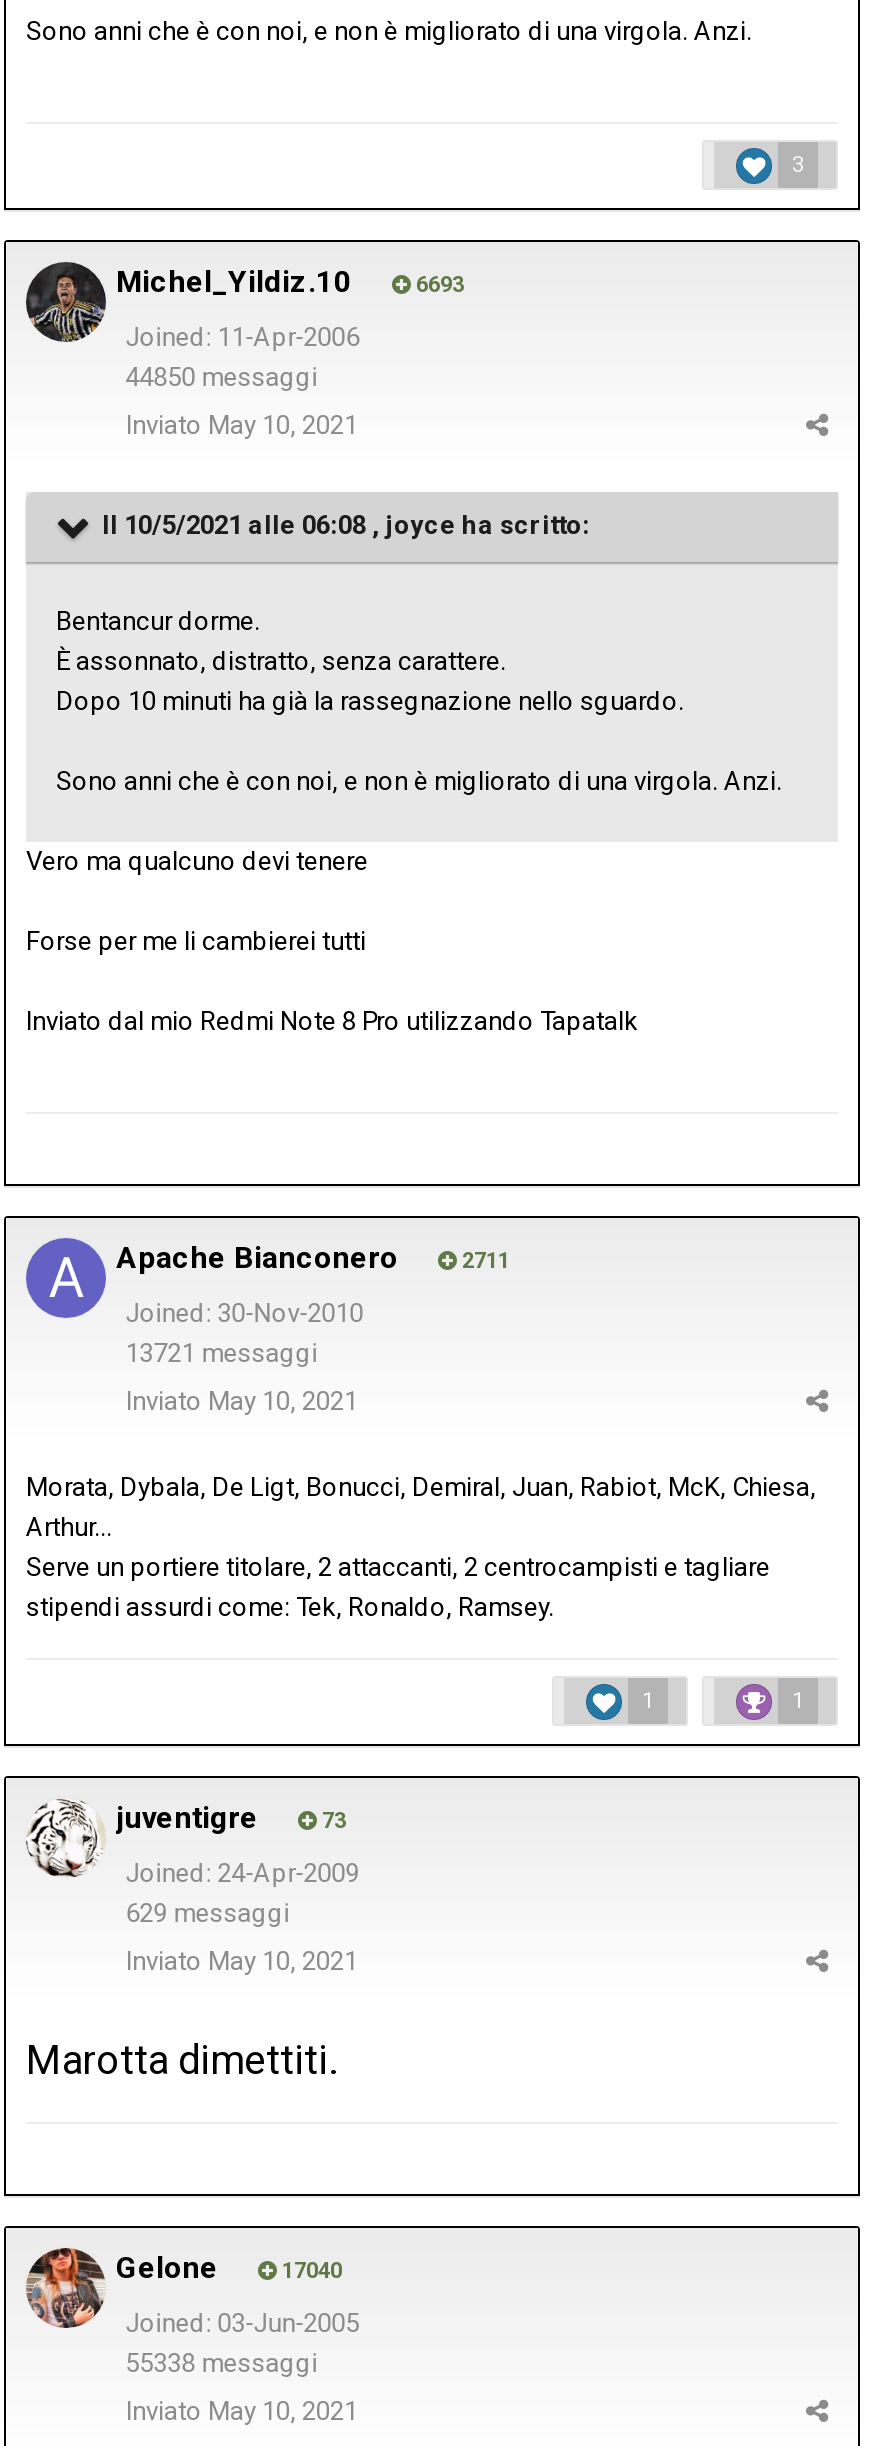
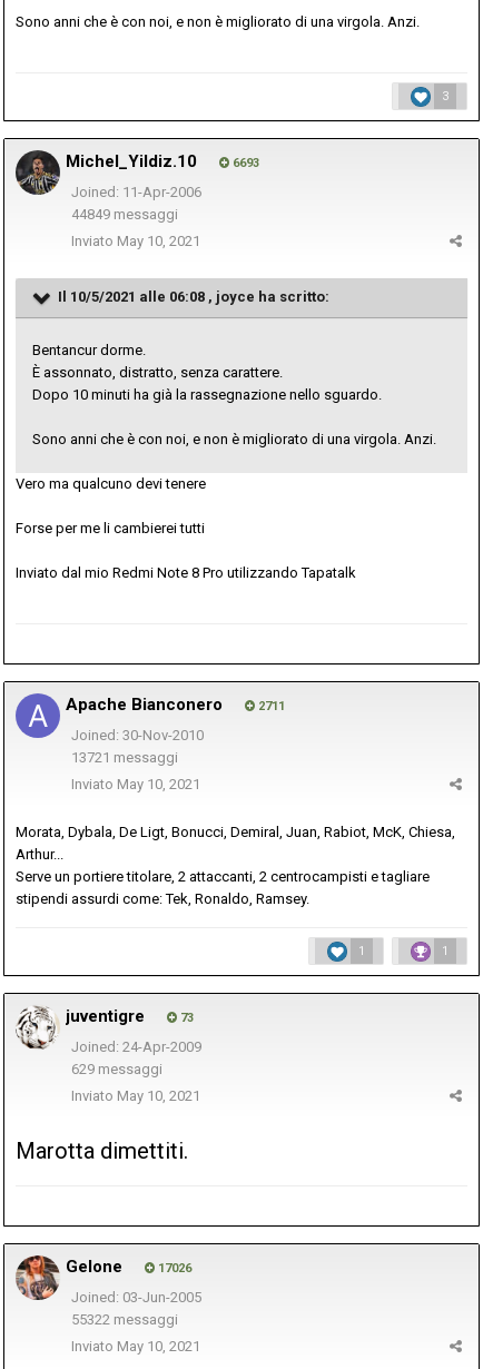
[126,362,318,392] 44850 messaggi -> [71,206,178,223] 44849 messaggi
[276,2258,342,2284] 17040 -> [155,1261,191,1275] 17026
[126,2348,318,2378] 55338 messaggi -> [71,1311,178,1328] 55322 messaggi

